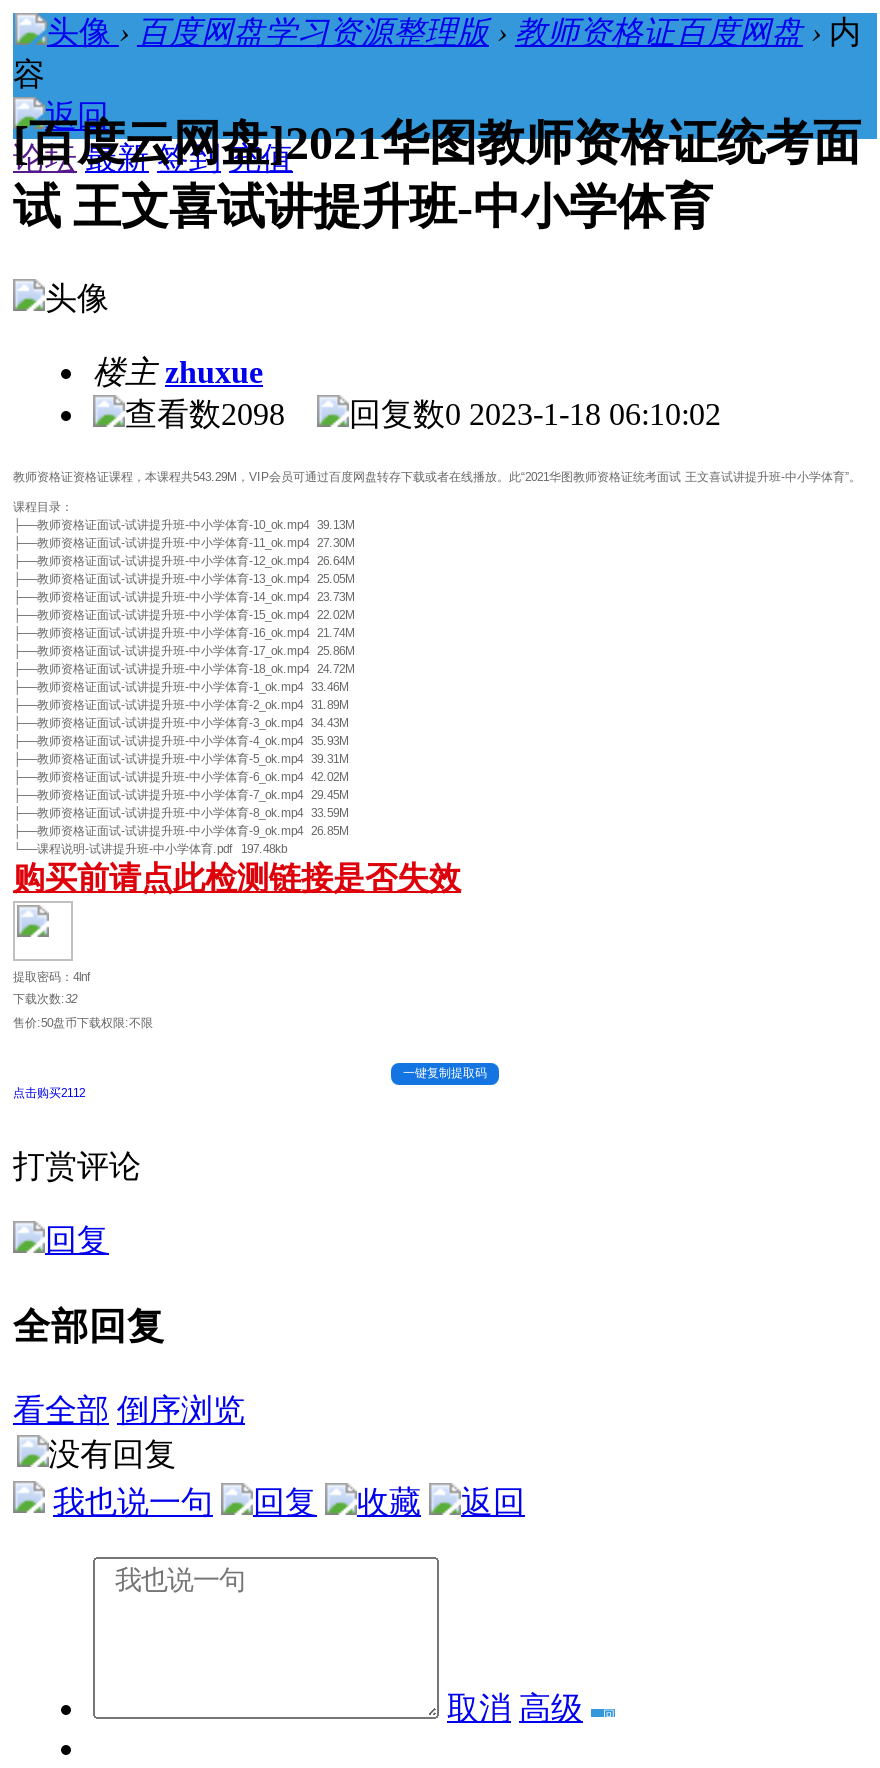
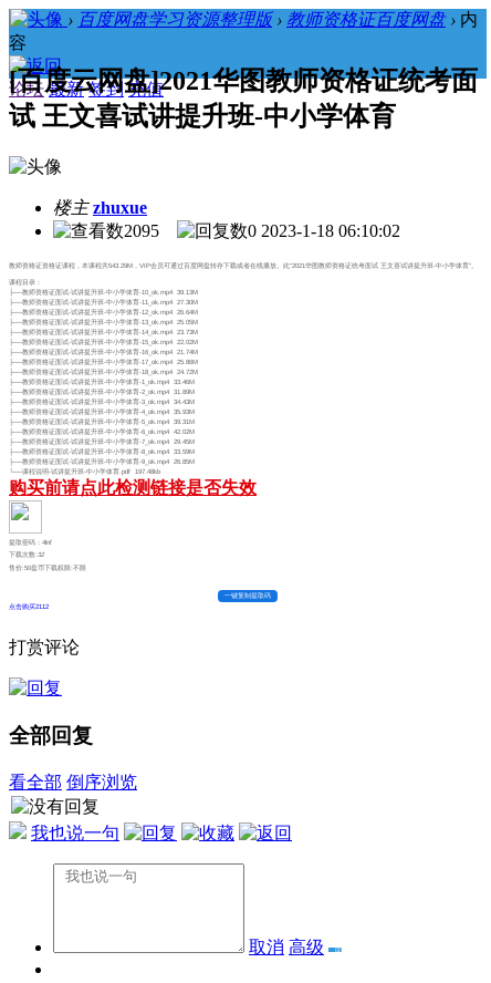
[221,397,317,431] 2098 -> [124,221,177,240] 2095

